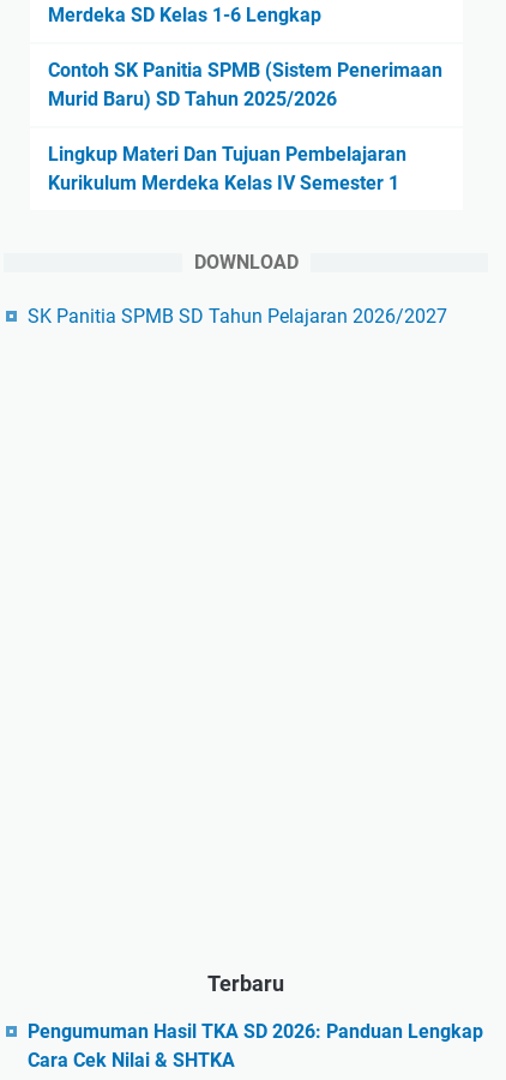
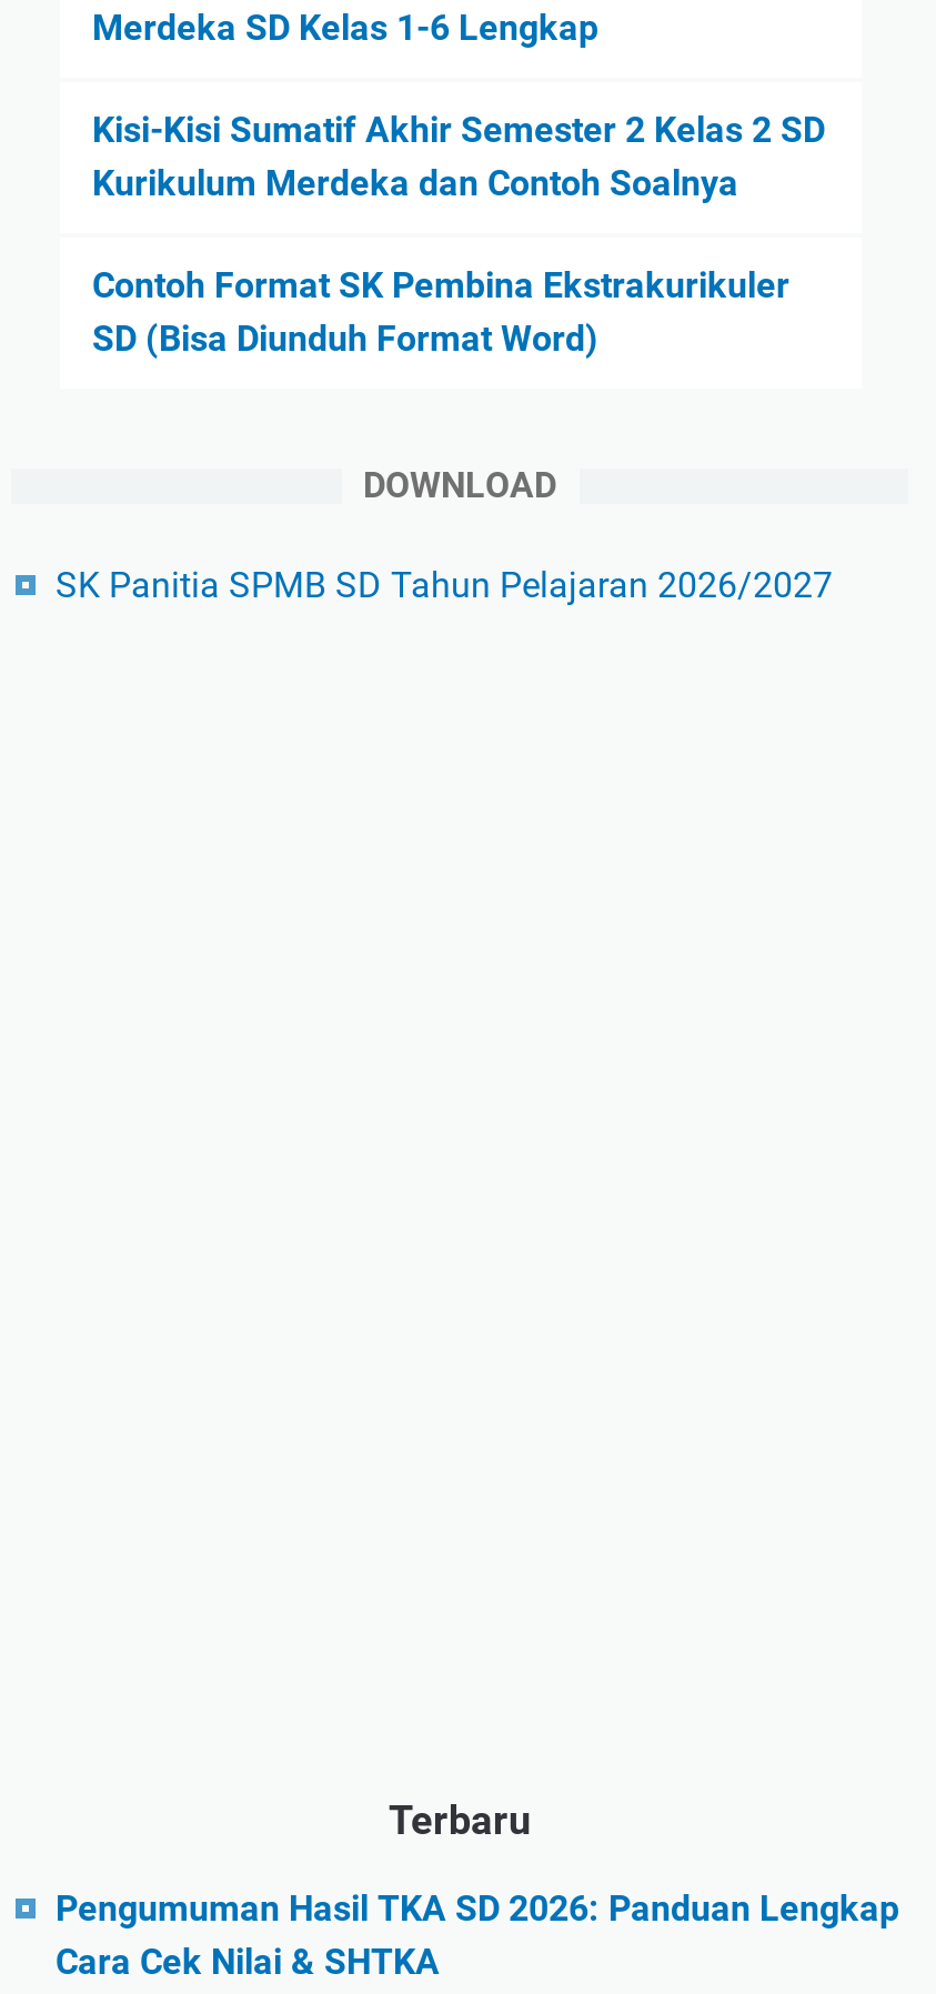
[47,59,442,110] Contoh SK Panitia SPMB (Sistem Penerimaan | Murid Baru) SD Tahun 2025/2026 -> [92,108,825,204] Kisi-Kisi Sumatif Akhir Semester 2 Kelas 2 SD | Kurikulum Merdeka dan Contoh Soalnya
[47,143,406,194] Lingkup Materi Dan Tujuan Pembelajaran | Kurikulum Merdeka Kelas IV Semester 1 -> [92,264,789,359] Contoh Format SK Pembina Ekstrakurikuler | SD (Bisa Diunduh Format Word)

